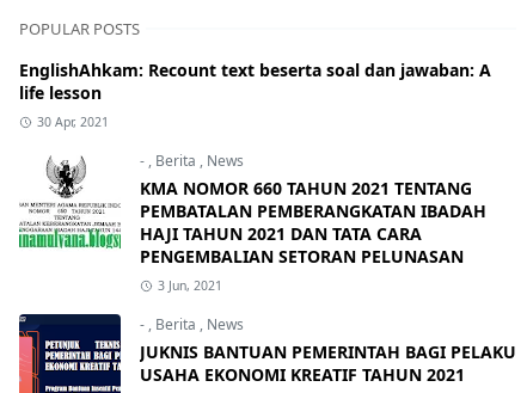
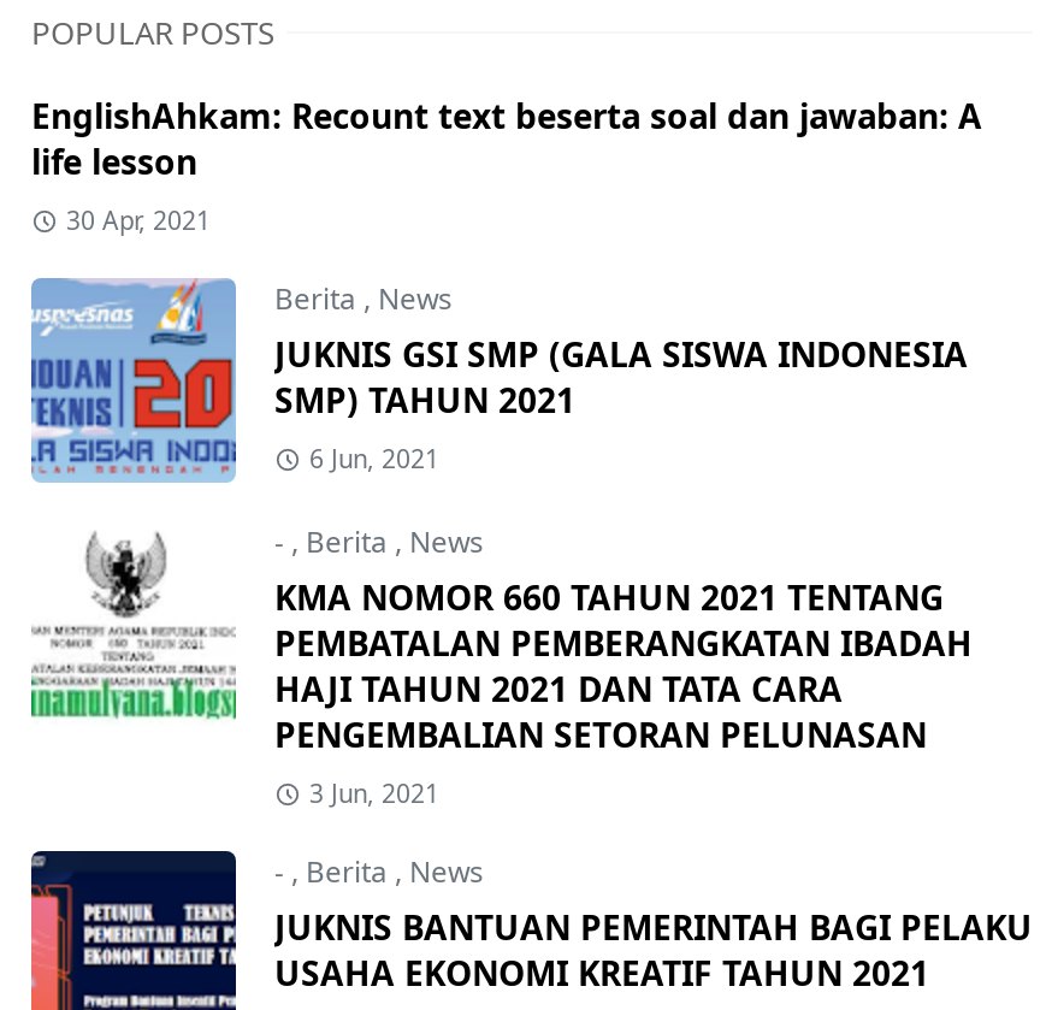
none -> [29,276,968,483] [image] | Berita, News | JUKNIS GSI SMP (GALA SISWA INDONESIA | SMP) TAHUN 2021 | 6 Jun, 2021

